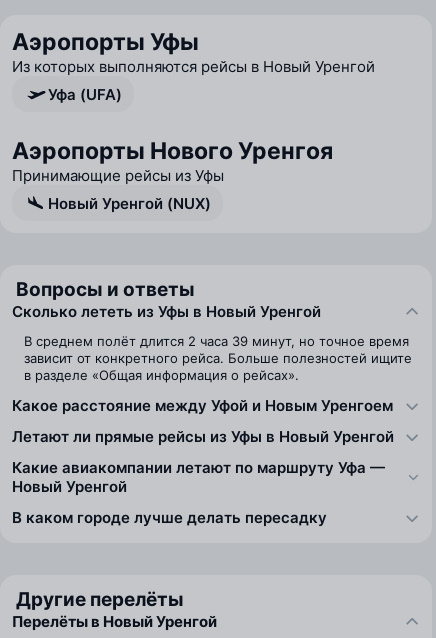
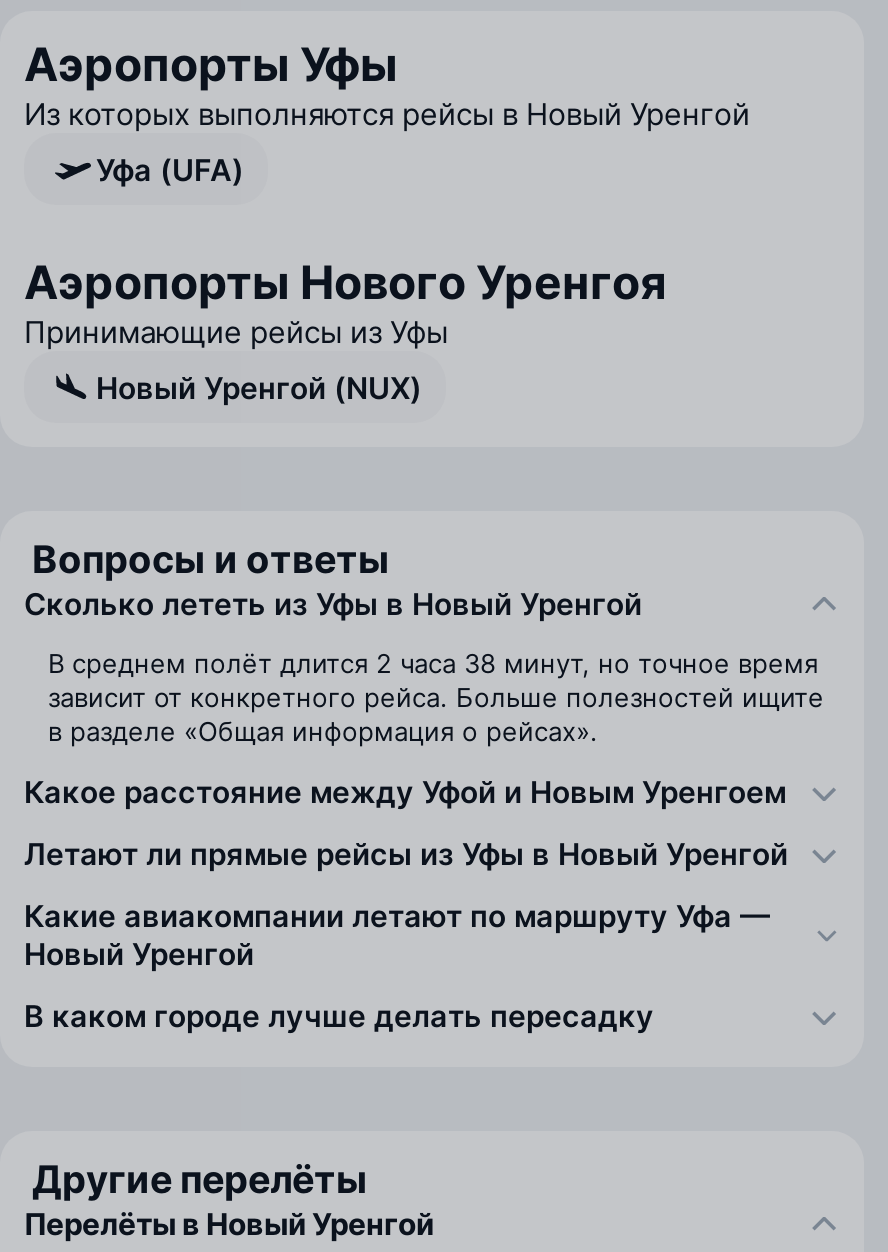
[24,333,409,349] В среднем полёт длится 2 часа 39 минут, но точное время -> [48,647,818,679] В среднем полёт длится 2 часа 38 минут, но точное время

